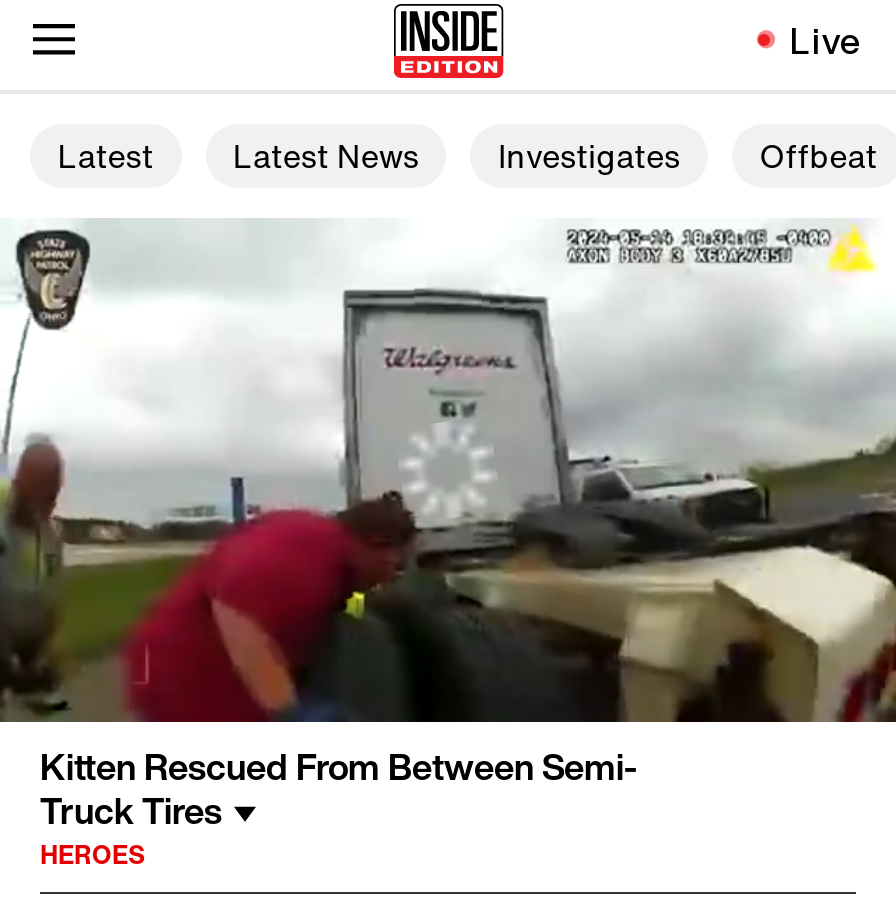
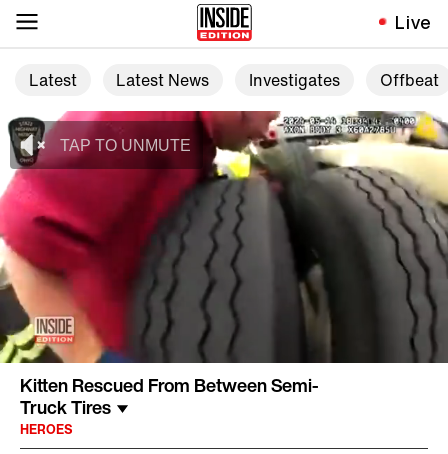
[6,218,890,724] [image] -> [3,110,445,364] [image]

